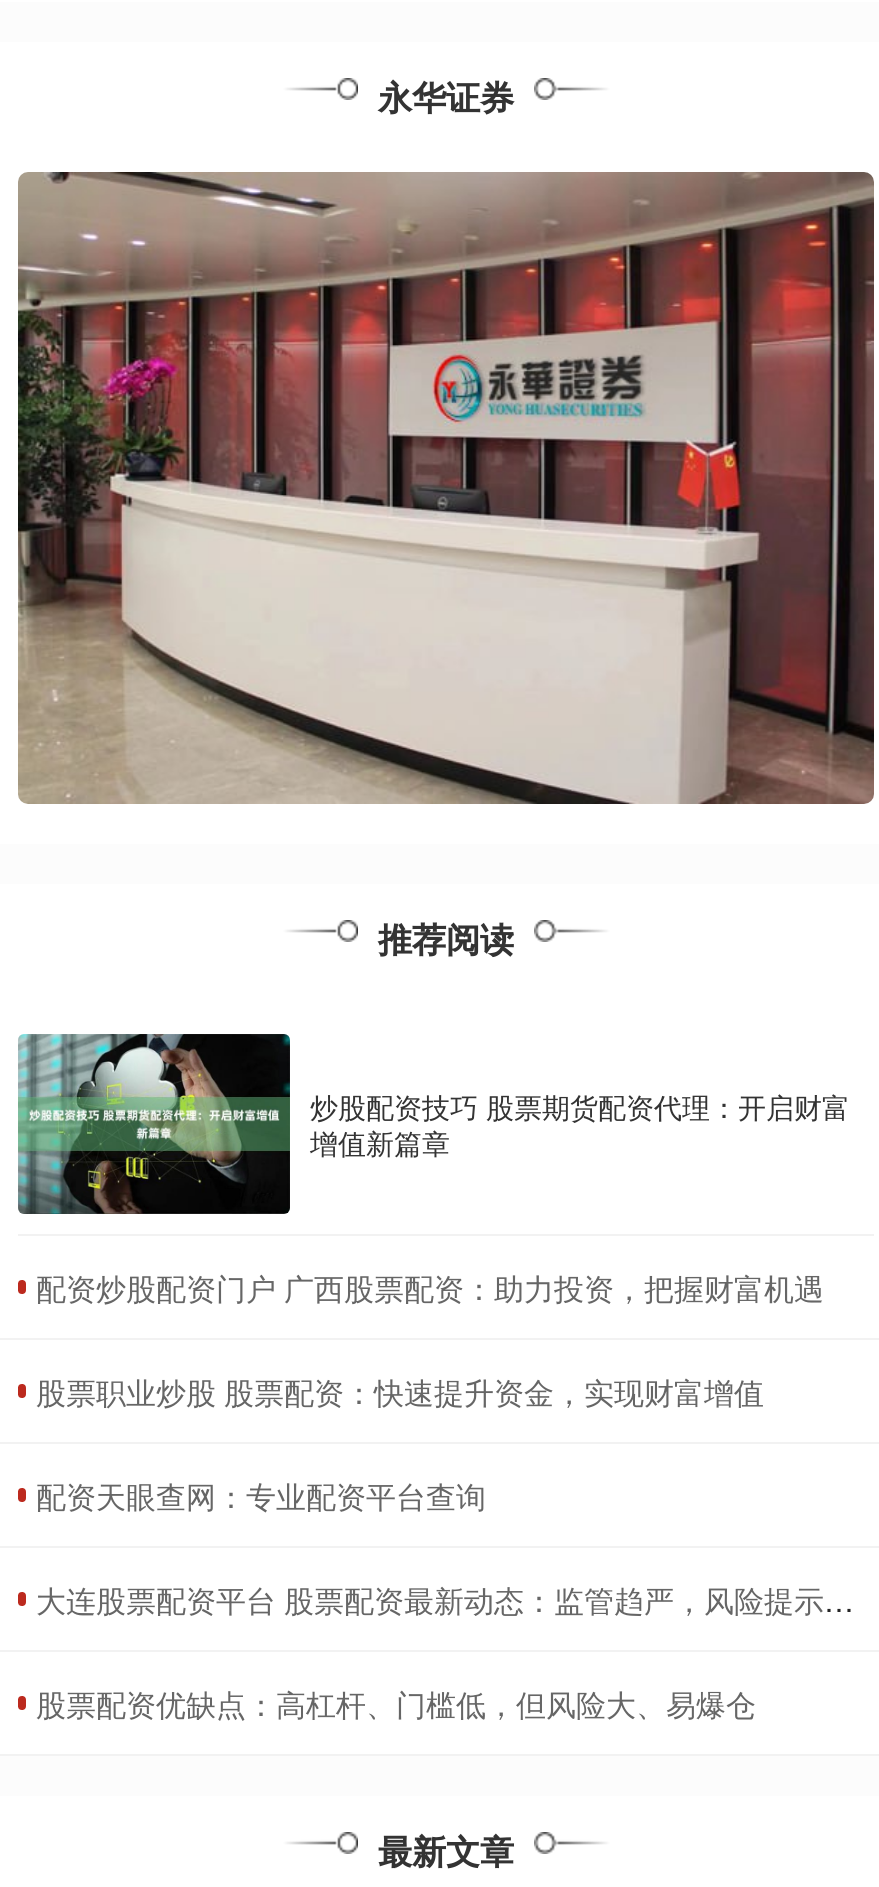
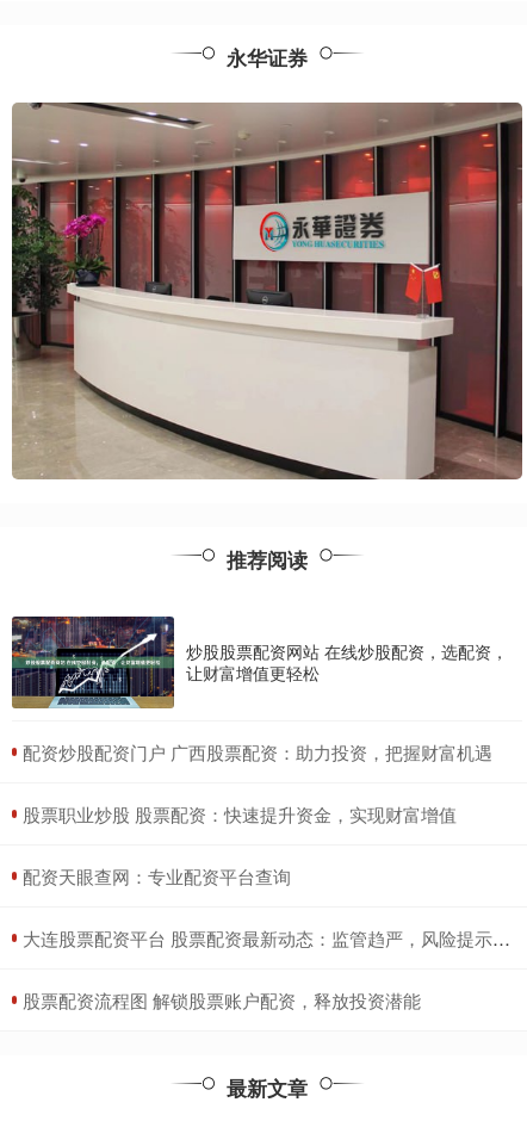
[18,1034,850,1216] [image] | 炒股配资技巧 股票期货配资代理：开启财富 | 增值新篇章 -> [11,615,508,710] [image] | 炒股股票配资网站 在线炒股配资，选配资， | 让财富增值更轻松
[36,1682,756,1724] 股票配资优缺点：高杠杆、门槛低，但风险大、易爆仓 -> [23,987,421,1012] 股票配资流程图 解锁股票账户配资，释放投资潜能

